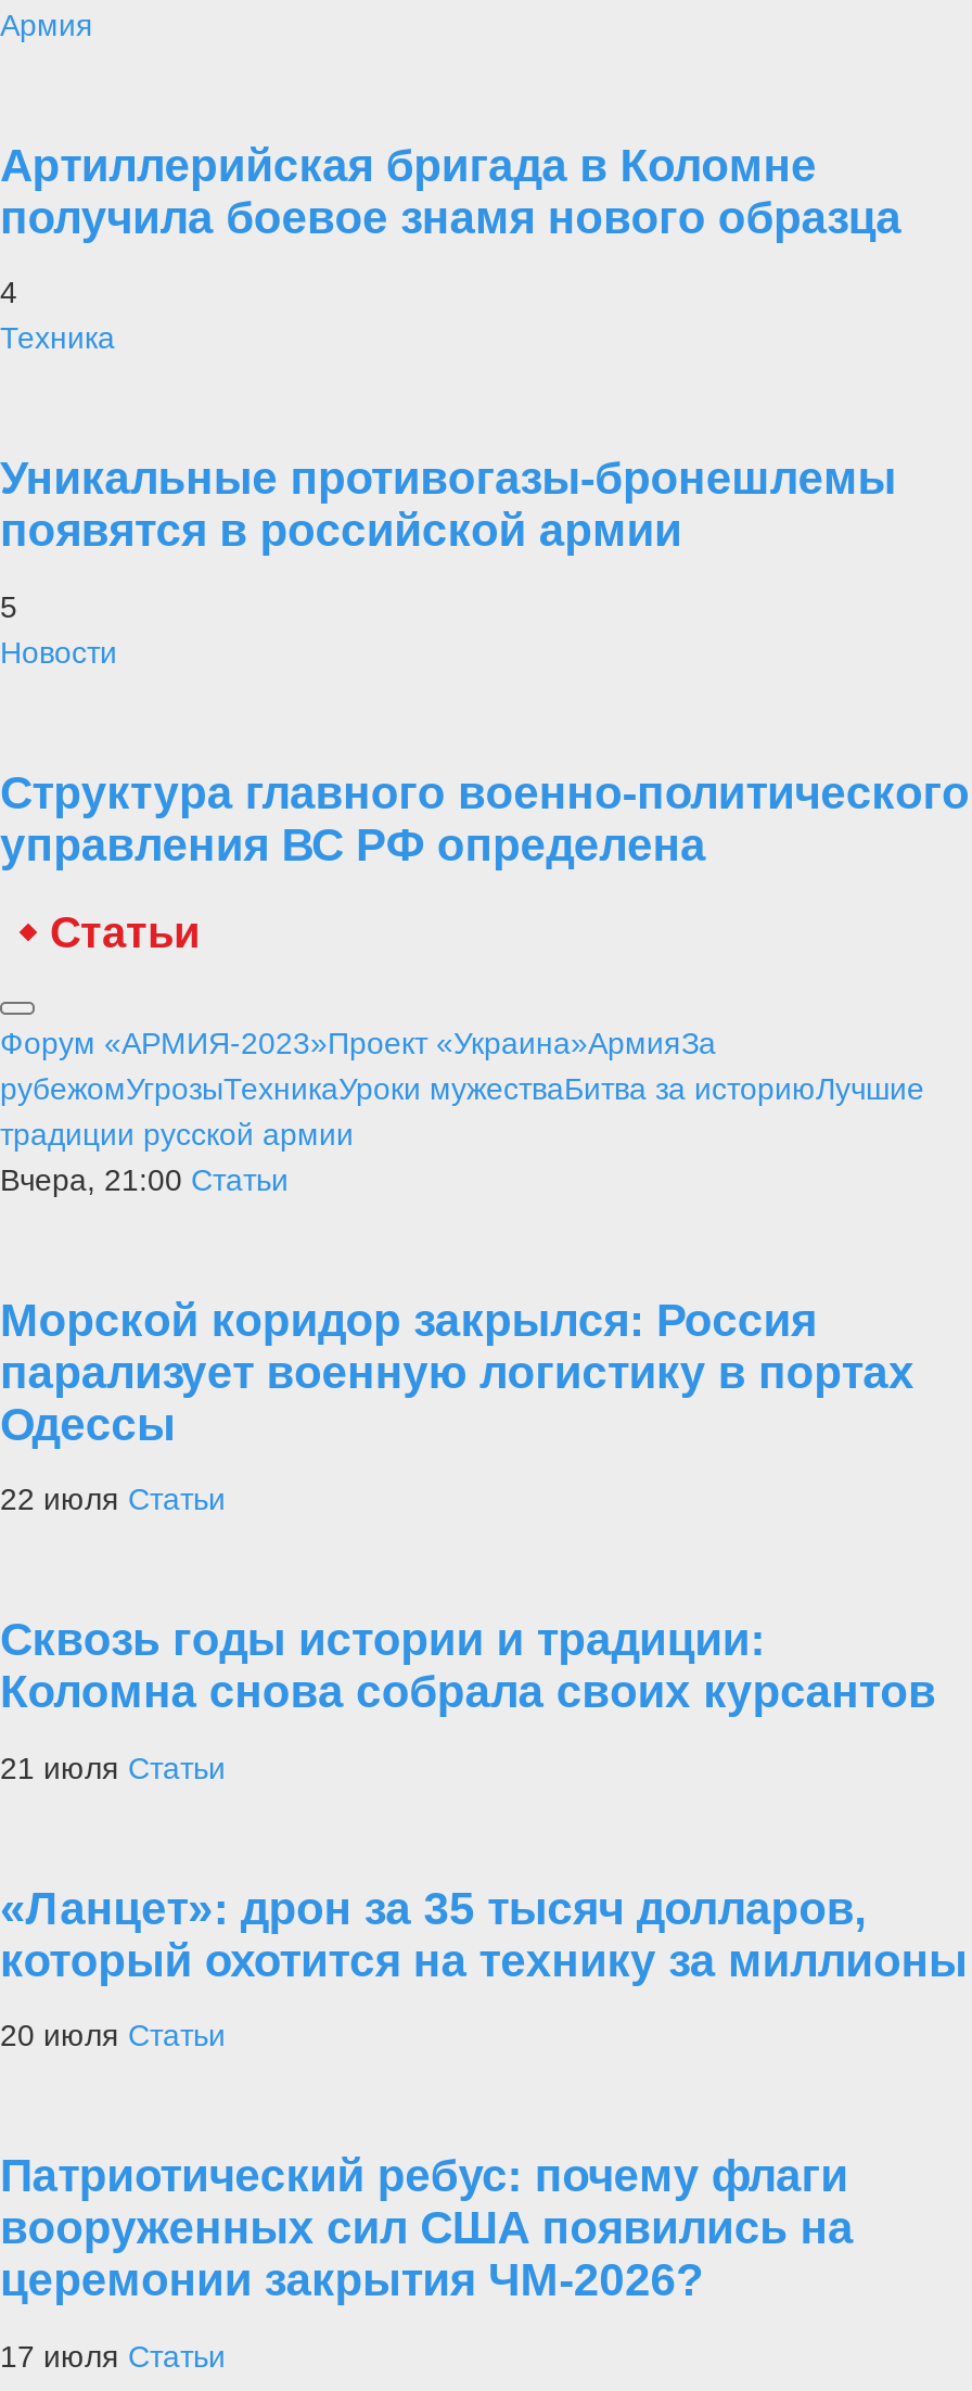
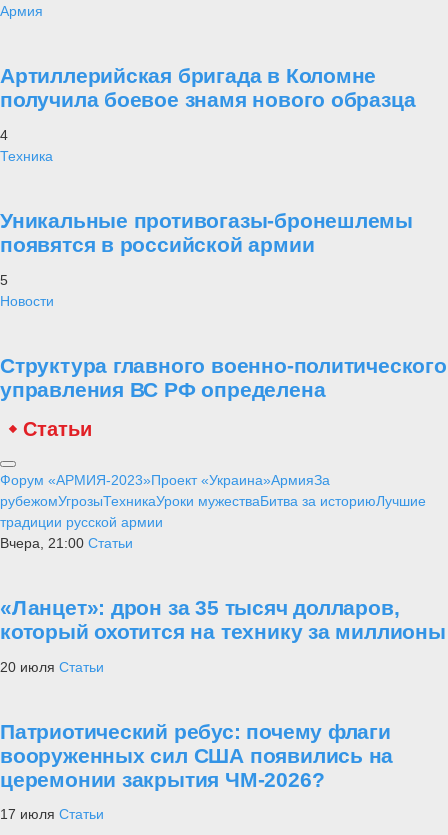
[0,1294,936,1785] Морской коридор закрылся: Россия | парализует военную логистику в портах | Одессы | 22 июля Статьи | Сквозь годы истории и традиции: | Коломна снова собрала своих курсантов | 21 июля Статьи -> none

